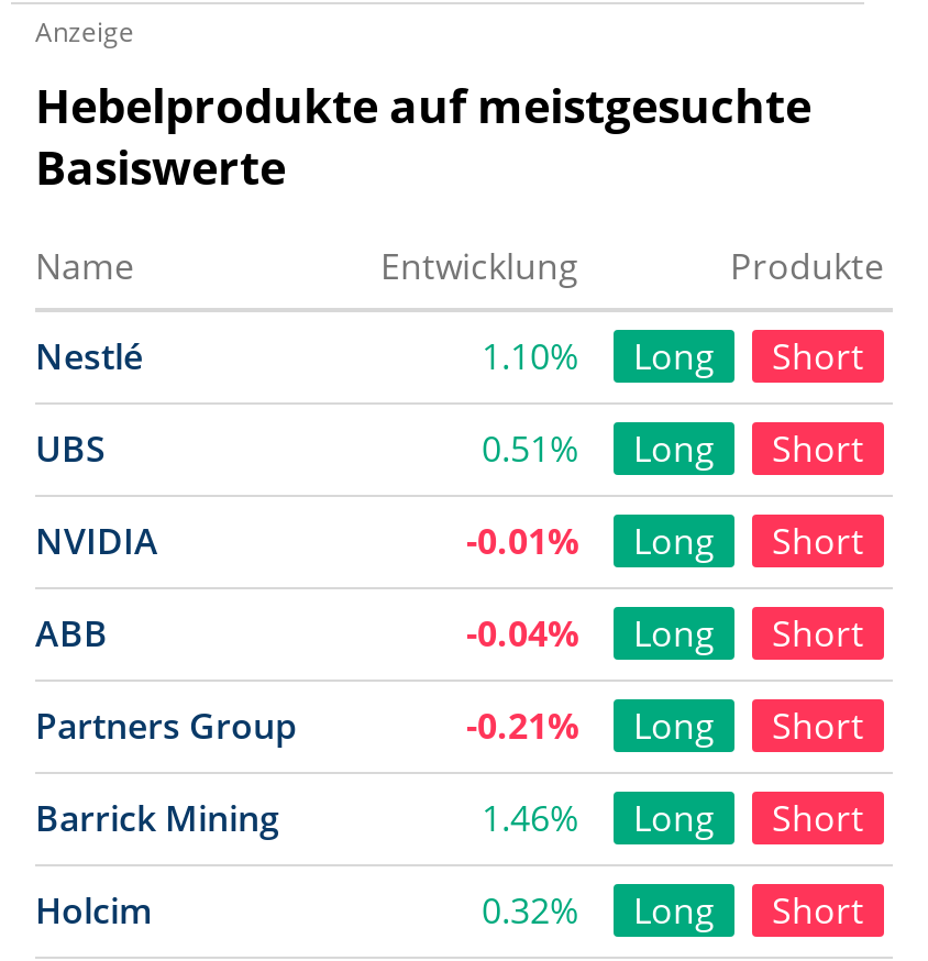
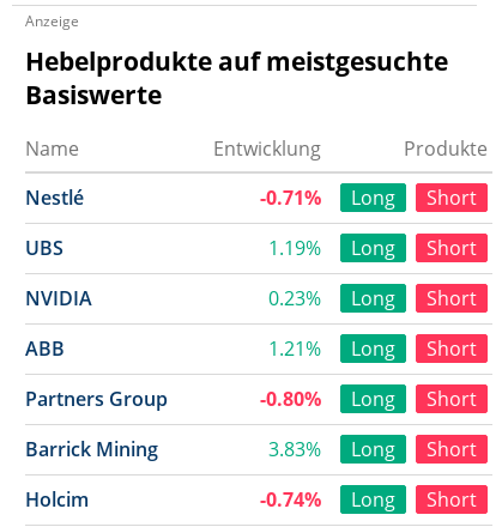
[482,332,864,380] 1.10% Long Short -> [260,184,477,211] -0.71% Long Short
[482,424,864,473] 0.51% Long Short -> [268,235,477,261] 1.19% Long Short
[466,517,864,565] -0.01% Long Short -> [268,285,477,311] 0.23% Long Short
[466,609,864,658] -0.04% Long Short -> [268,335,477,362] 1.21% Long Short
[466,702,864,750] -0.21% Long Short -> [260,386,477,412] -0.80% Long Short
[482,794,864,842] 1.46% Long Short -> [268,436,477,462] 3.83% Long Short
[482,886,864,935] 0.32% Long Short -> [260,486,477,513] -0.74% Long Short

